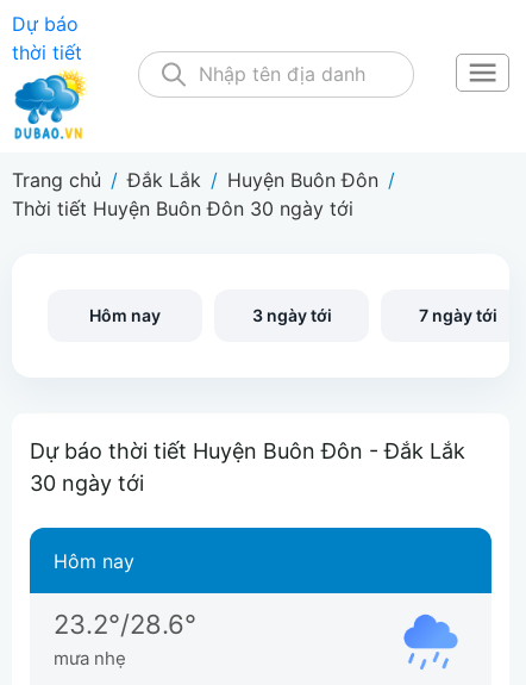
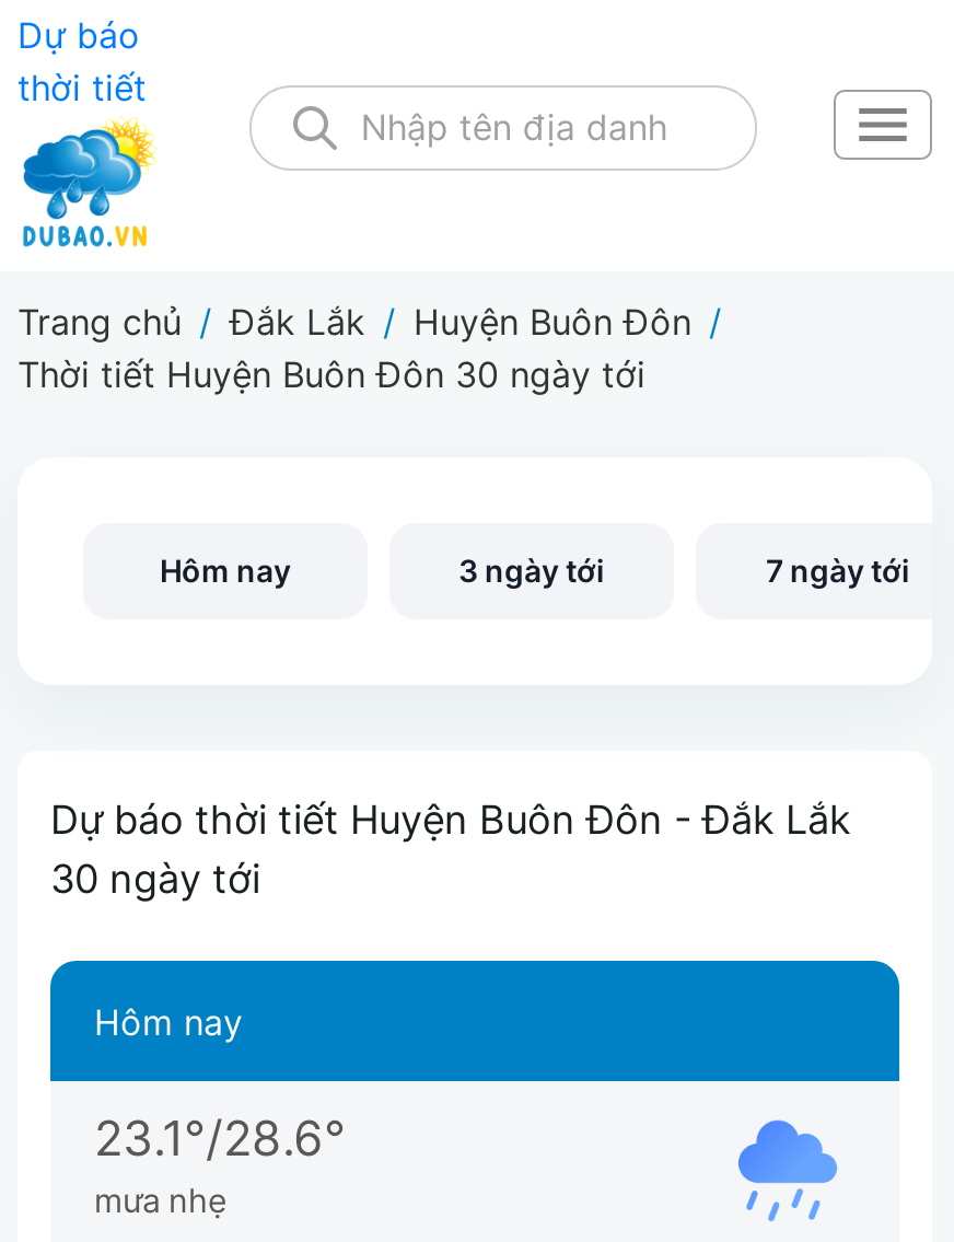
[54,609,196,640] 23.2°/28.6° -> [94,1110,346,1167] 23.1°/28.6°

